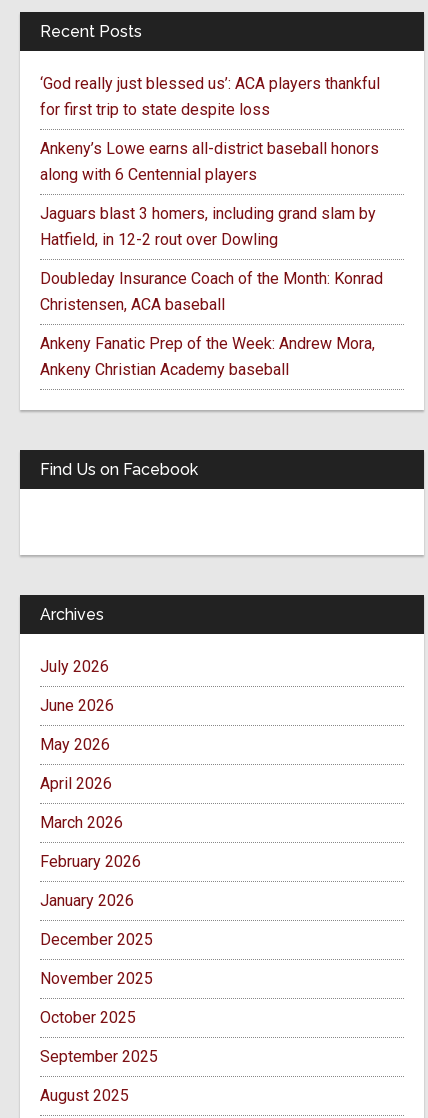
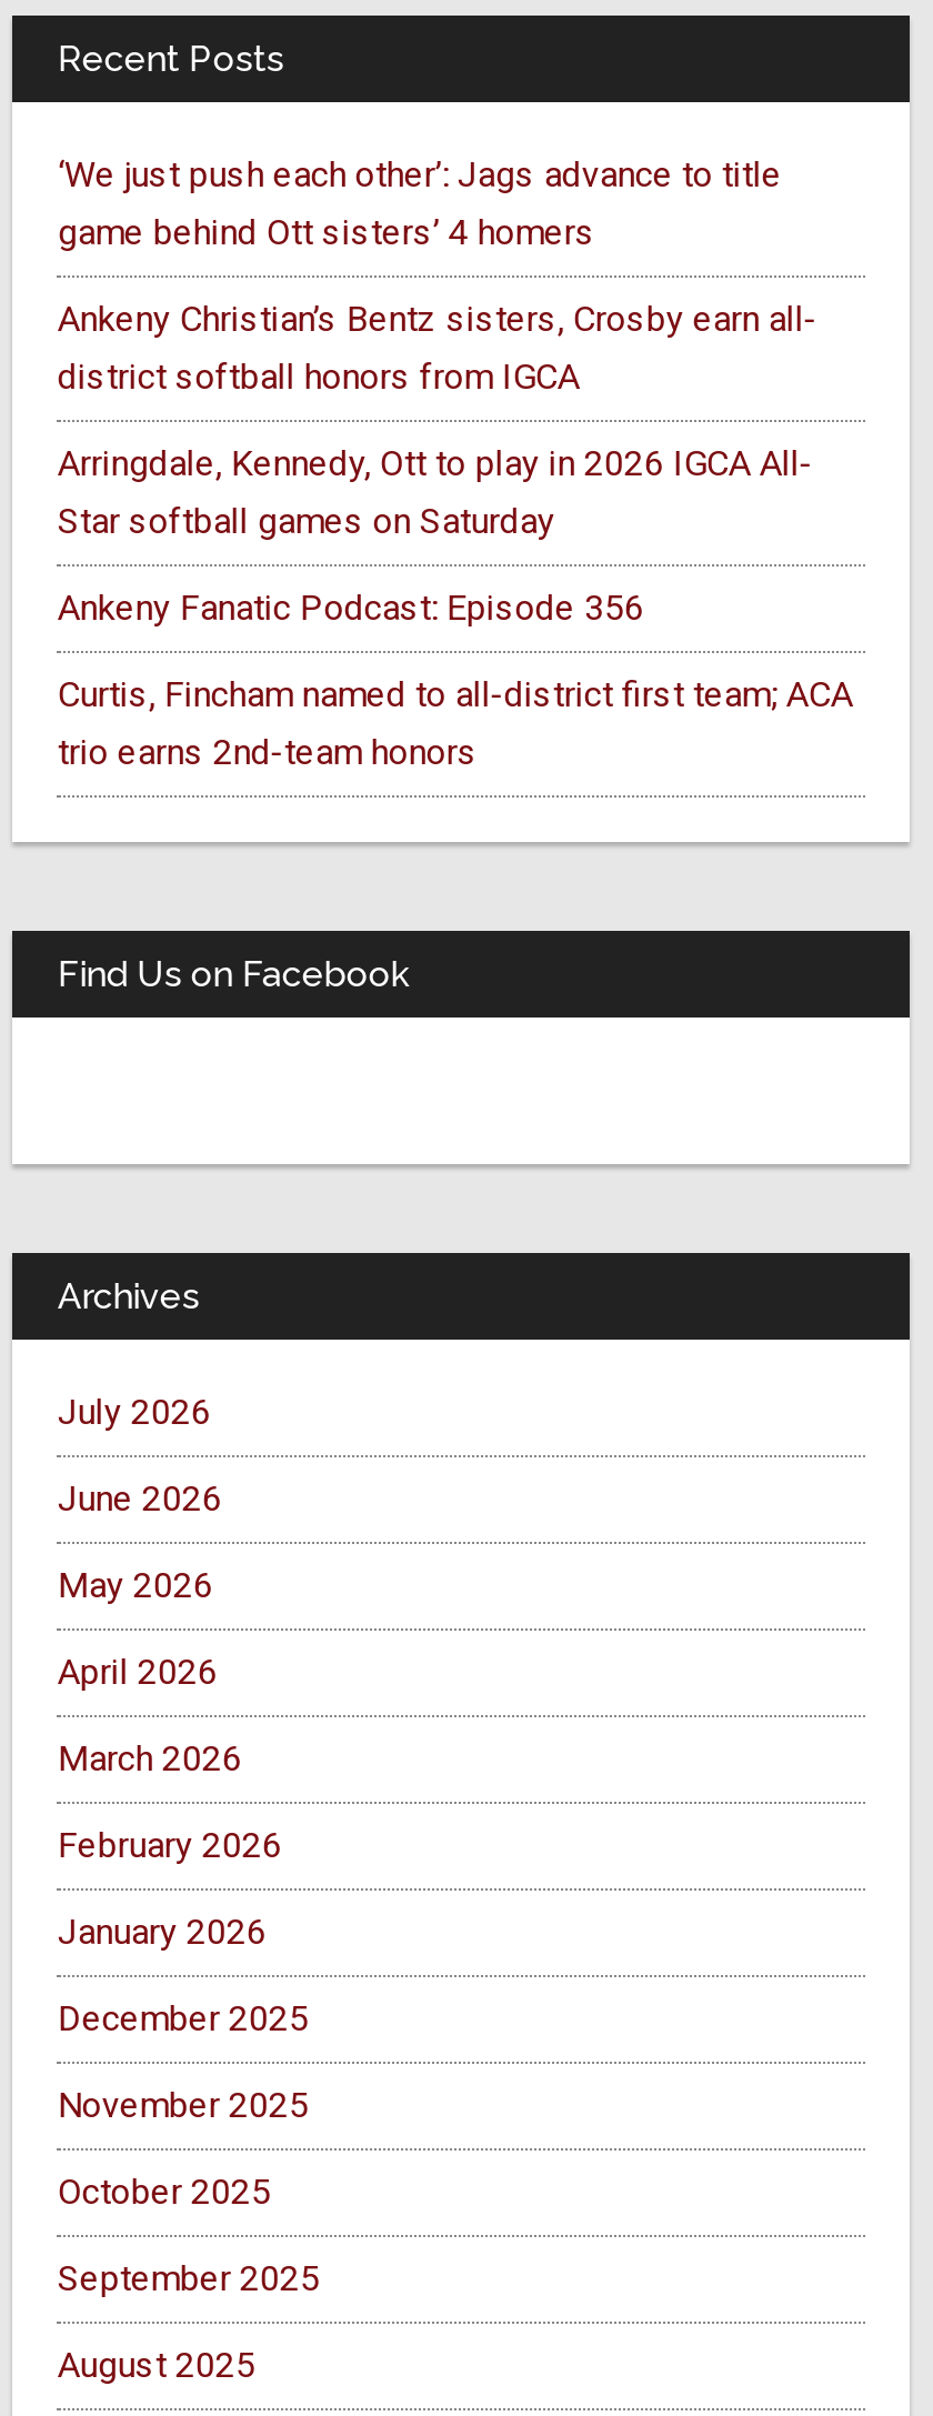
[40,74,380,119] ‘God really just blessed us’: ACA players thankful | for first trip to state despite loss -> [58,154,782,254] ‘We just push each other’: Jags advance to title | game behind Ott sisters’ 4 homers
[40,139,379,184] Ankeny’s Lowe earns all-district baseball honors | along with 6 Centennial players -> [58,298,817,398] Ankeny Christian’s Bentz sisters, Crosby earn all- | district softball honors from IGCA
[40,204,376,249] Jaguars blast 3 homers, including grand slam by | Hatfield, in 12-2 rout over Dowling -> [58,443,813,543] Arringdale, Kennedy, Ott to play in 2026 IGCA All- | Star softball games on Saturday
[40,269,383,314] Doubleday Insurance Coach of the Month: Konrad | Christensen, ACA baseball -> [58,587,644,629] Ankeny Fanatic Podcast: Episode 356
[40,334,375,379] Ankeny Fanatic Prep of the Week: Andrew Mora, | Ankeny Christian Academy baseball -> [58,674,853,774] Curtis, Fincham named to all-district first team; ACA | trio earns 2nd-team honors

